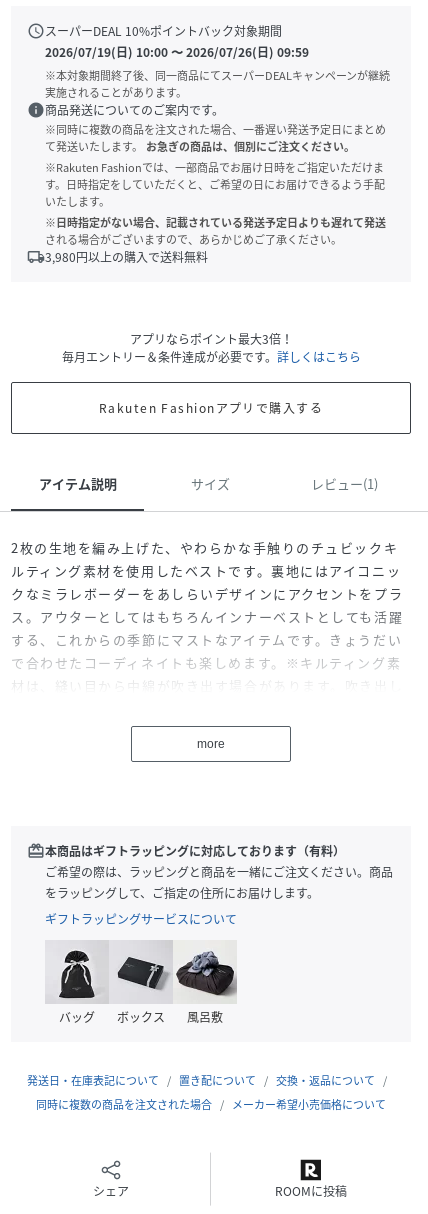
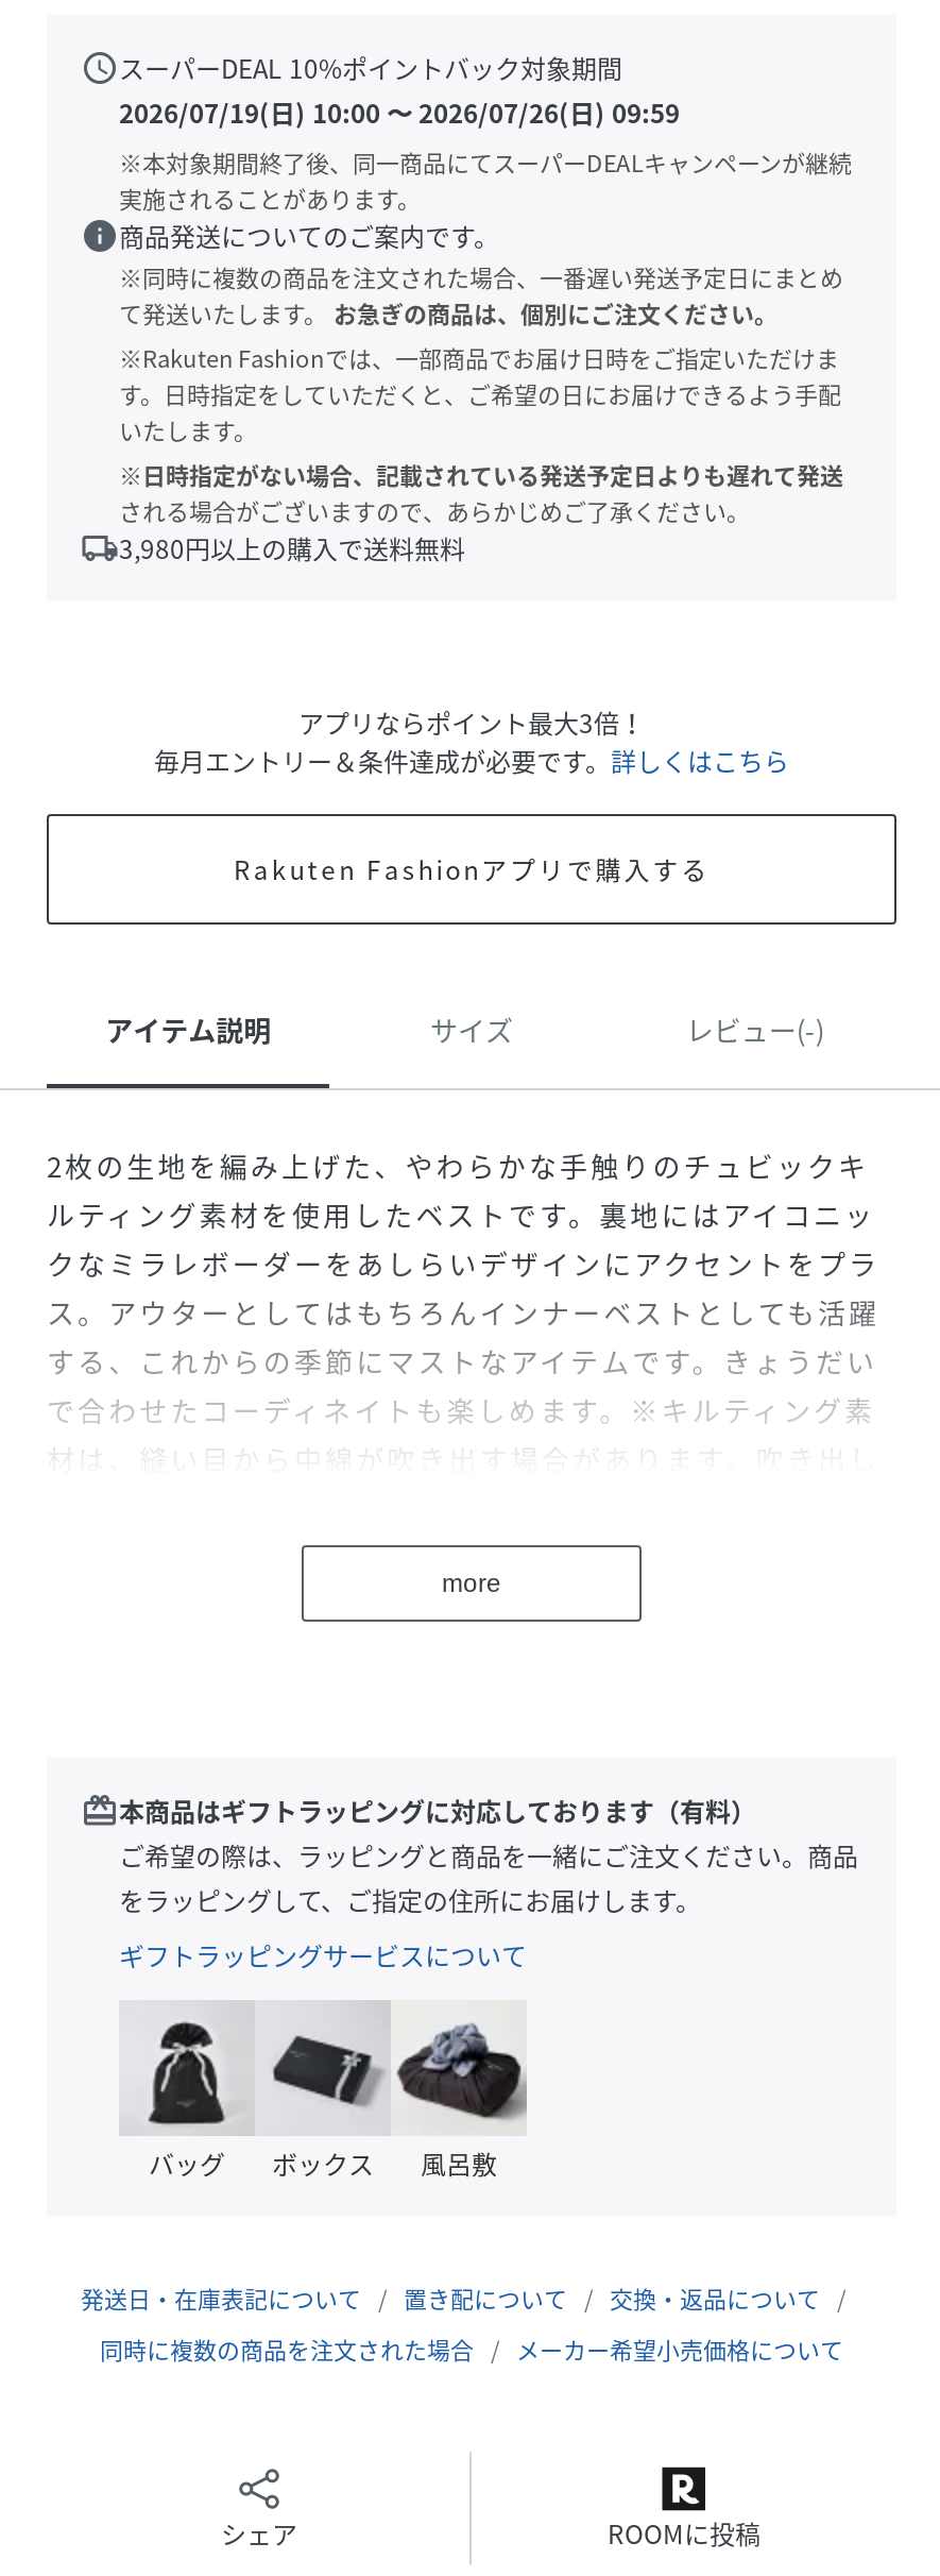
[311,474,378,493] レビュー(1) -> [686,1009,824,1050] レビュー(-)

